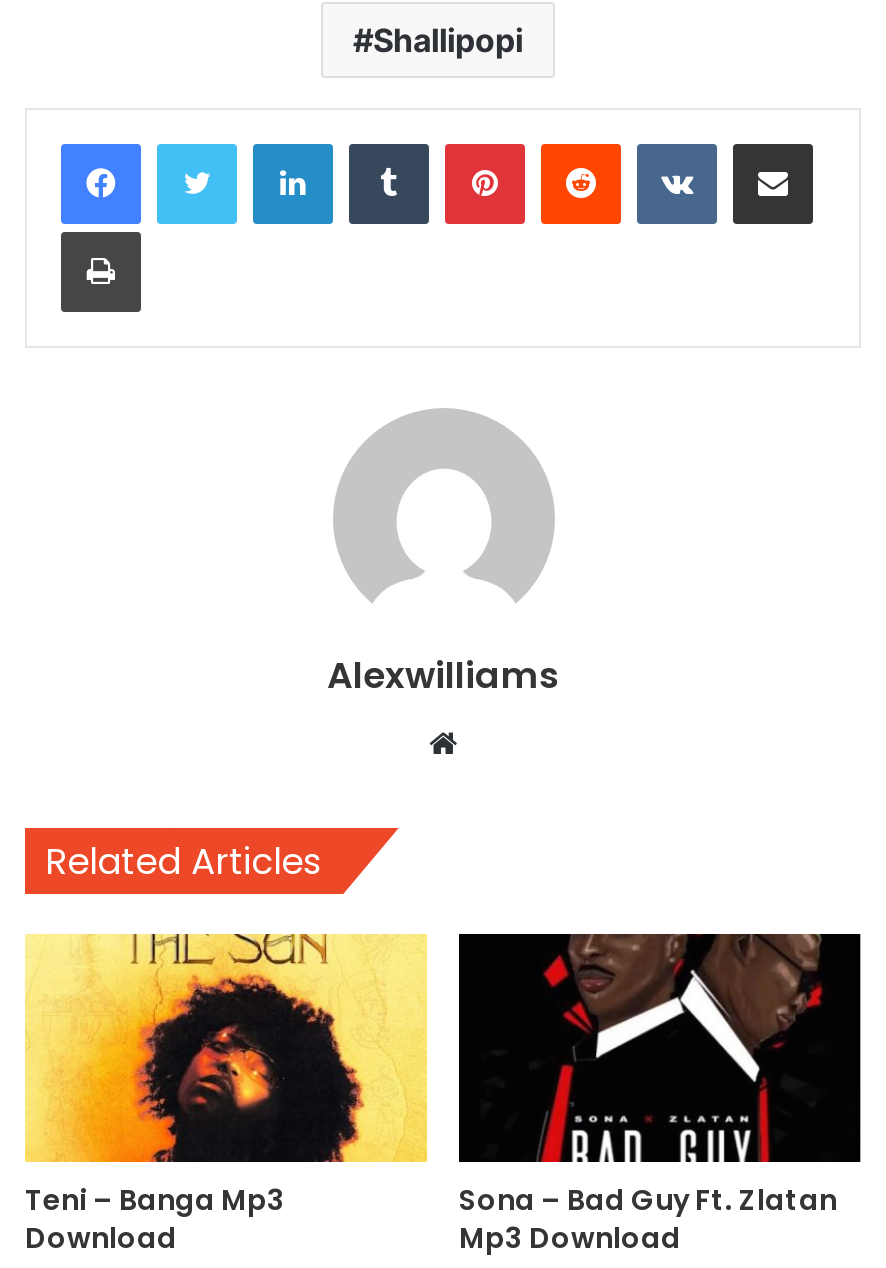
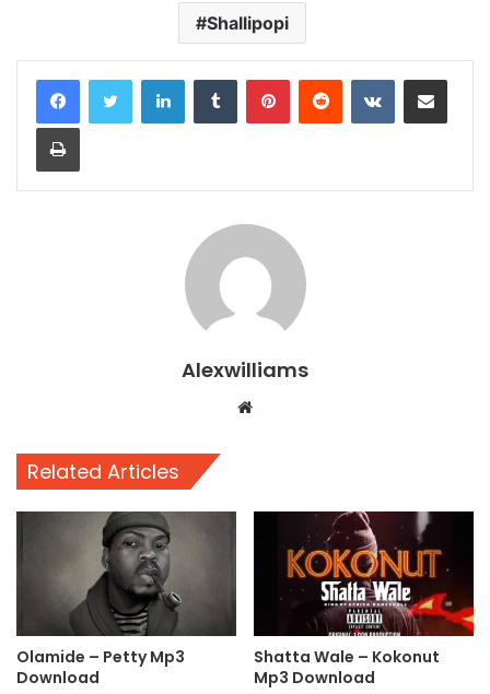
[23,932,429,1219] [image] | Teni – Banga Mp3 -> [15,510,237,667] [image] | Olamide – Petty Mp3
[459,932,863,1219] [image] | Sona – Bad Guy Ft. Zlatan -> [254,510,475,667] [image] | Shatta Wale – Kokonut

